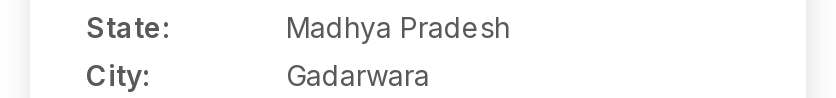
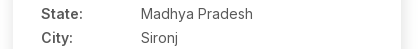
[286,58,430,92] Gadarwara -> [141,29,178,46] Sironj

